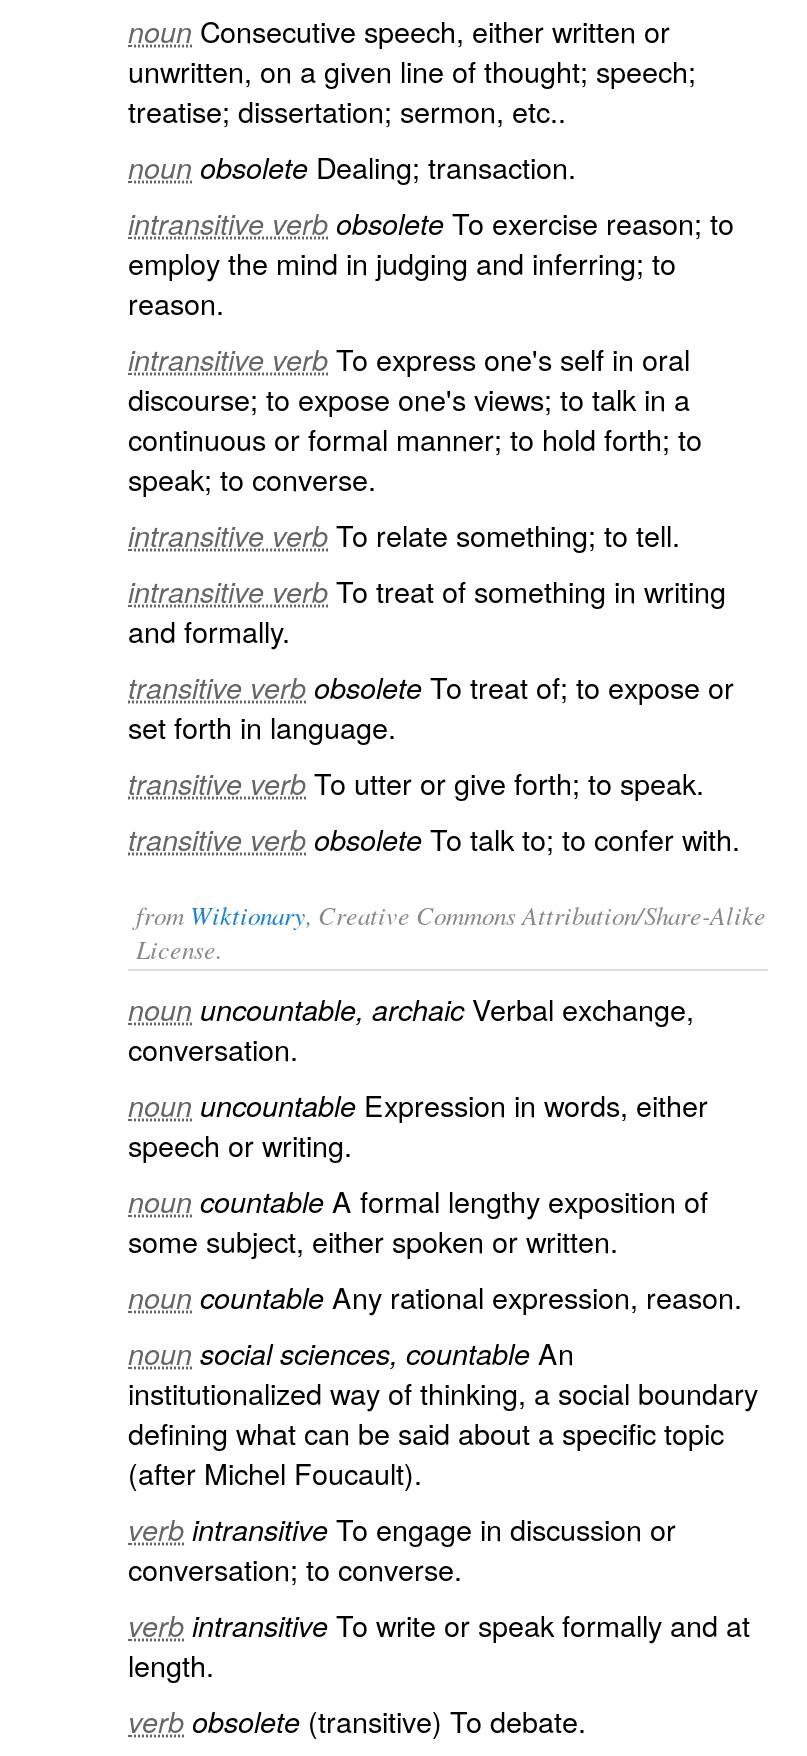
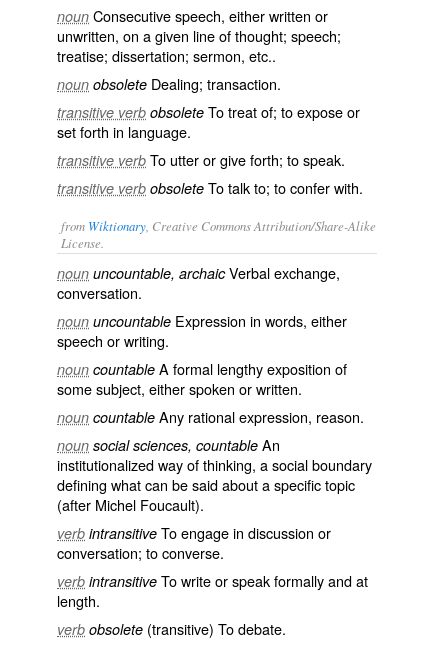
[128,201,734,651] intransitive verb obsolete To exercise reason; to | employ the mind in judging and inferring; to | reason. | intransitive verb To express one's self in oral | discourse; to expose one's views; to talk in a | continuous or formal manner; to hold forth; to | speak; to converse. | intransitive verb To relate something; to tell. | intransitive verb To treat of something in writing | and formally. -> none

